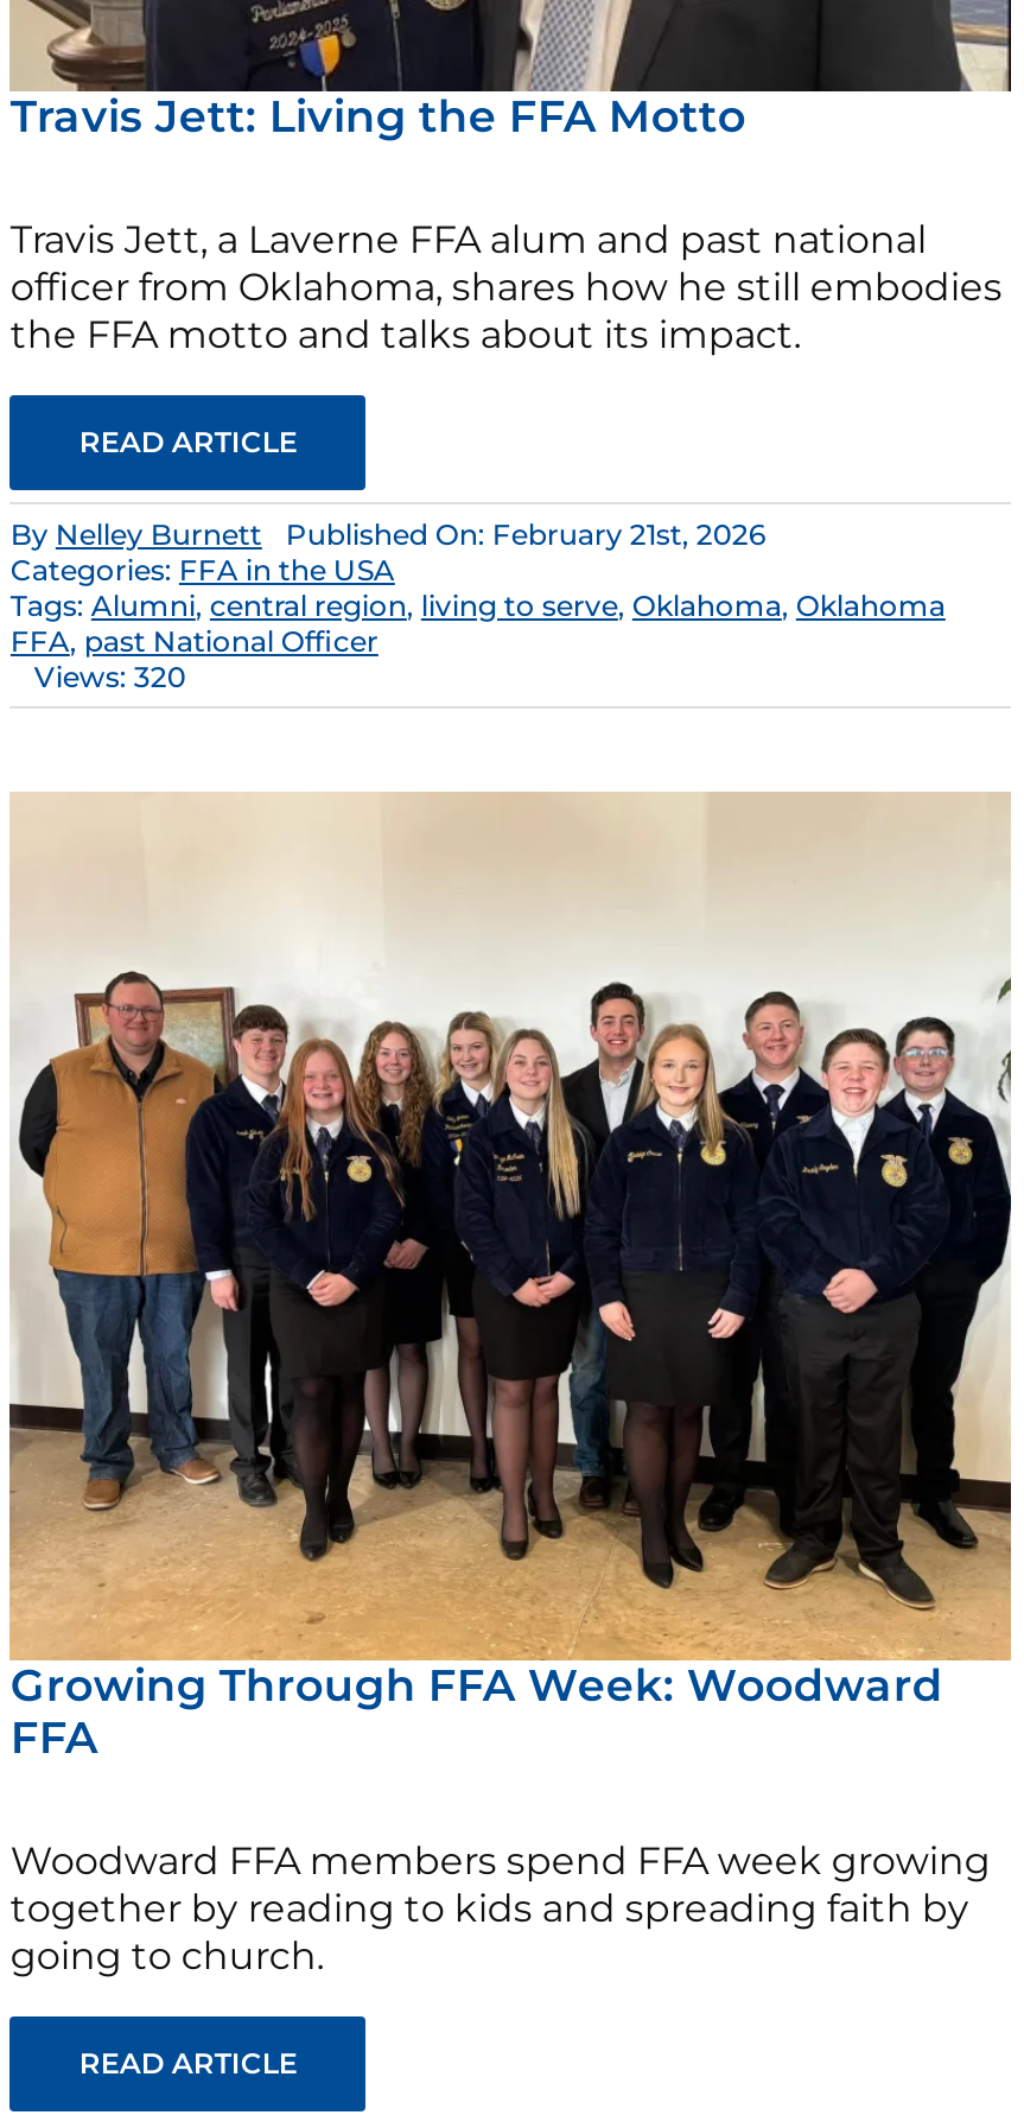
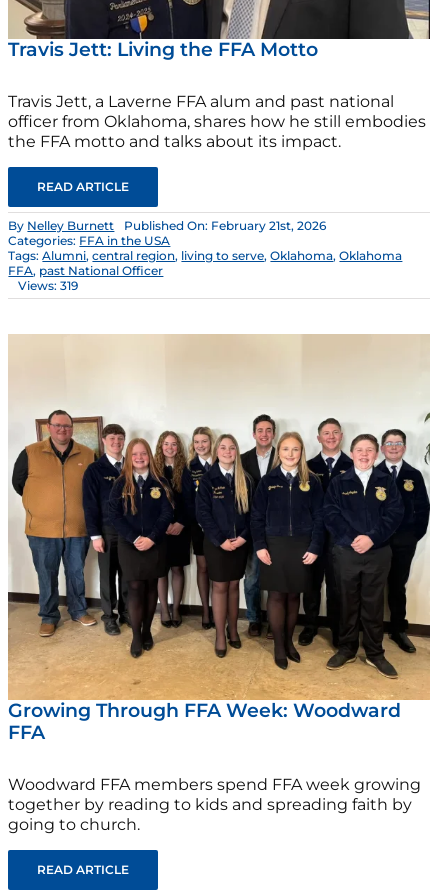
[34,660,186,696] Views: 320 -> [18,278,78,293] Views: 319

